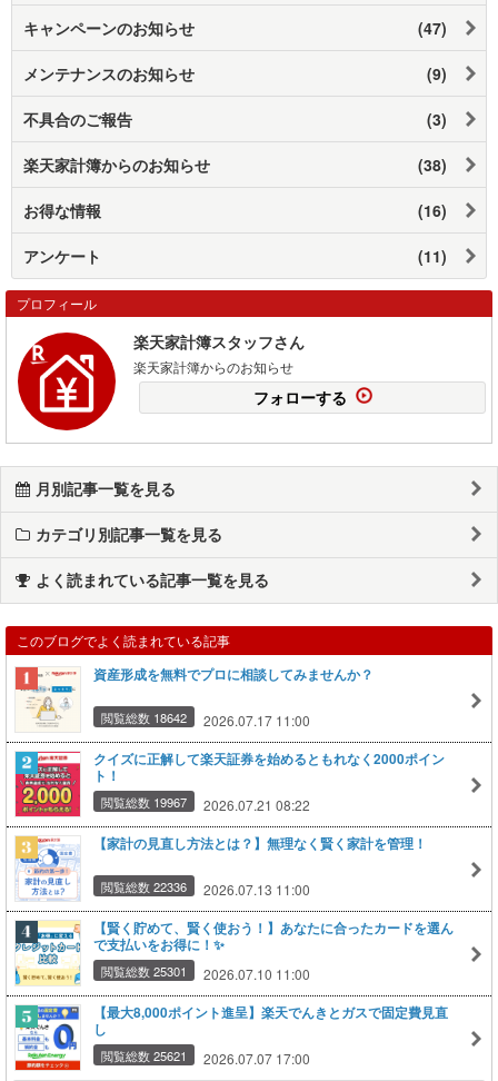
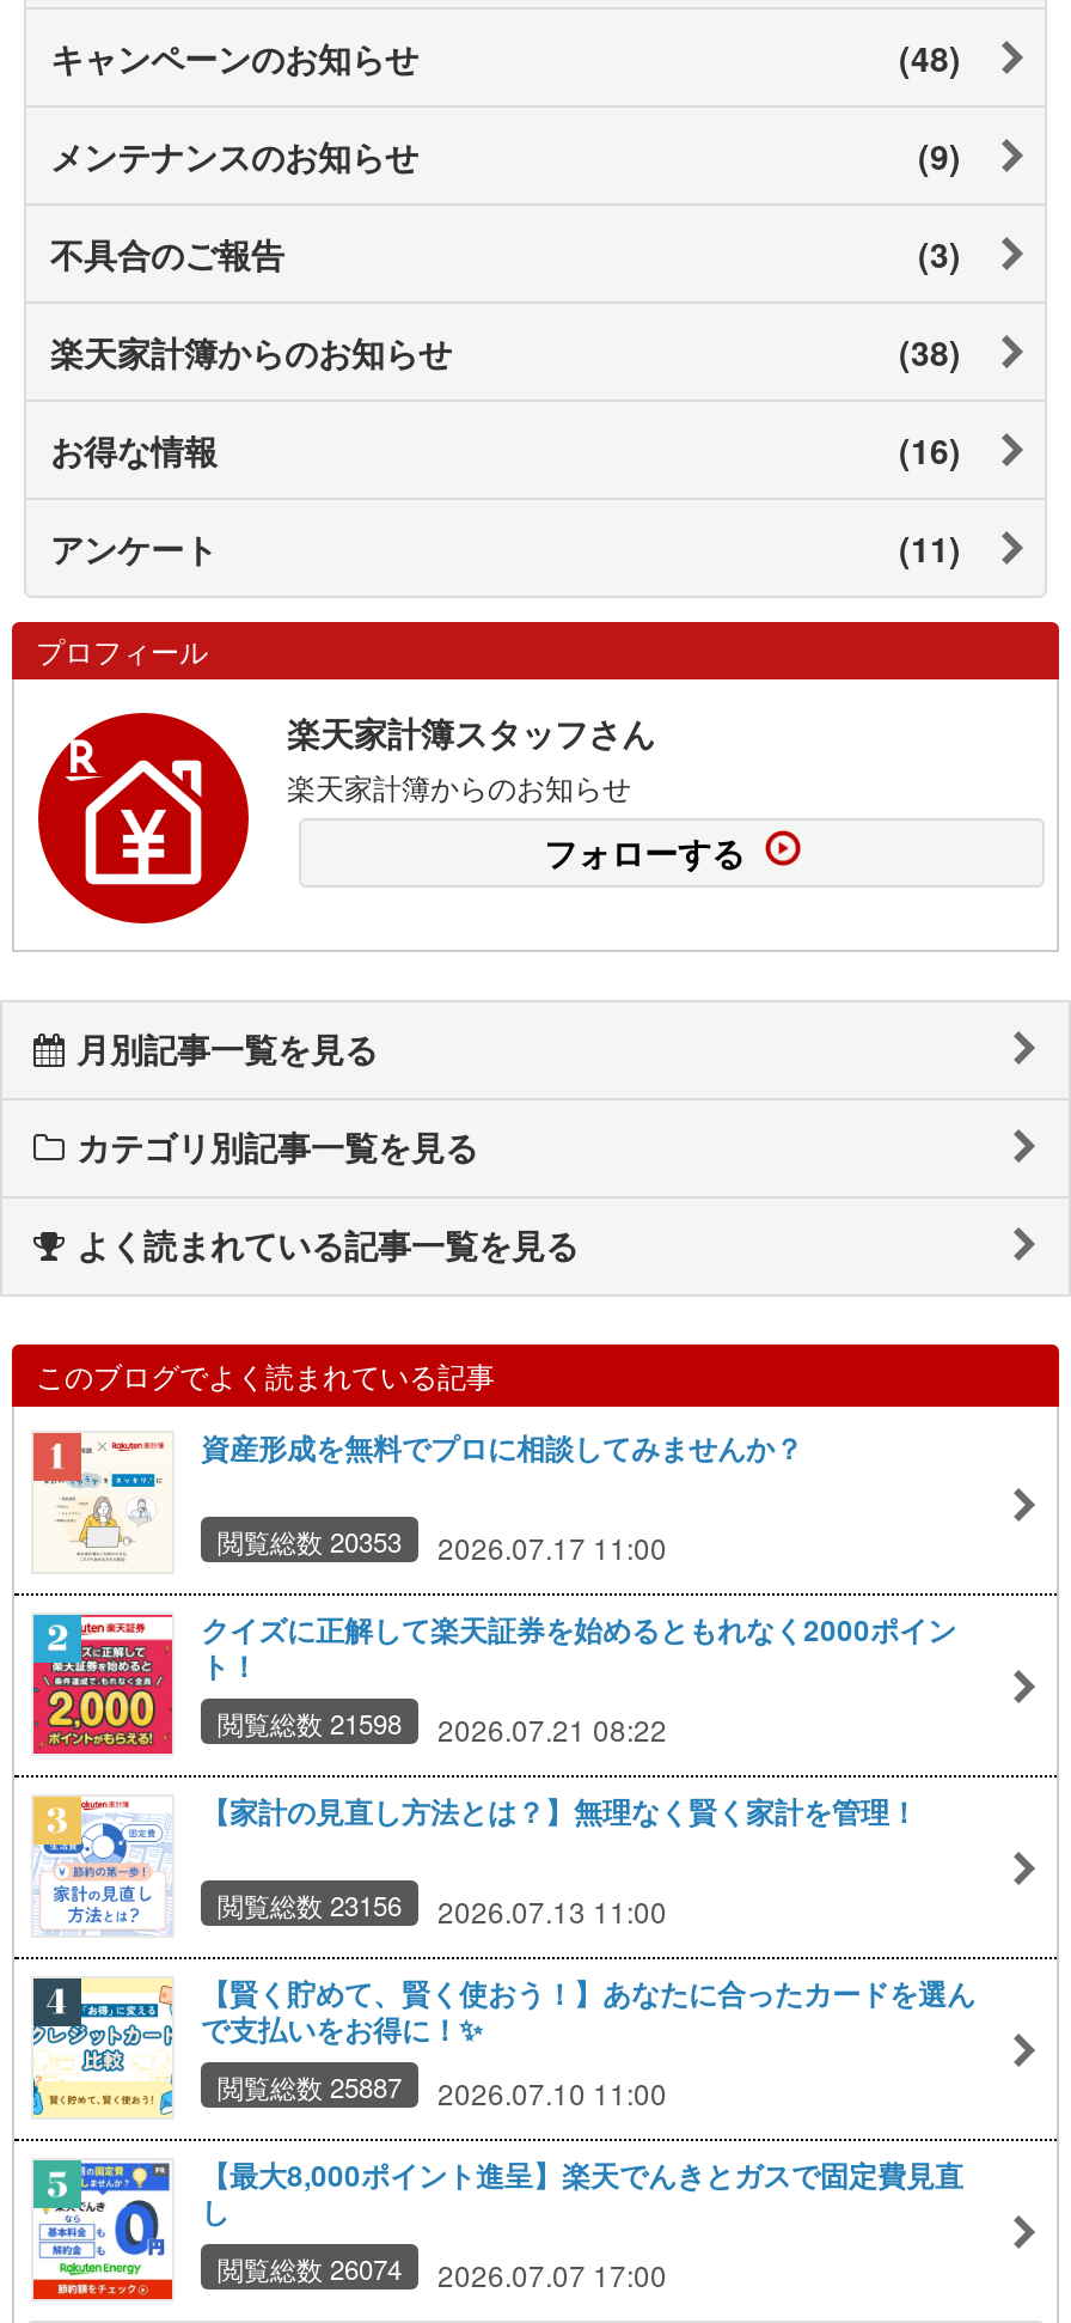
[418,16,447,39] (47) -> [899,33,961,81] (48)
[101,708,310,729] 閲覧総数 18642 2026.07.17 11:00 -> [218,1521,667,1567] 閲覧総数 20353 2026.07.17 11:00
[101,793,310,814] 閲覧総数 19967 2026.07.21 08:22 -> [218,1703,667,1748] 閲覧総数 21598 2026.07.21 08:22
[101,877,310,898] 閲覧総数 22336 2026.07.13 11:00 -> [218,1885,667,1930] 閲覧総数 23156 2026.07.13 11:00
[101,962,310,983] 閲覧総数 25301 2026.07.10 11:00 -> [218,2067,667,2112] 閲覧総数 25887 2026.07.10 11:00
[101,1046,310,1067] 閲覧総数 25621 2026.07.07 17:00 -> [218,2248,667,2294] 閲覧総数 26074 2026.07.07 17:00

